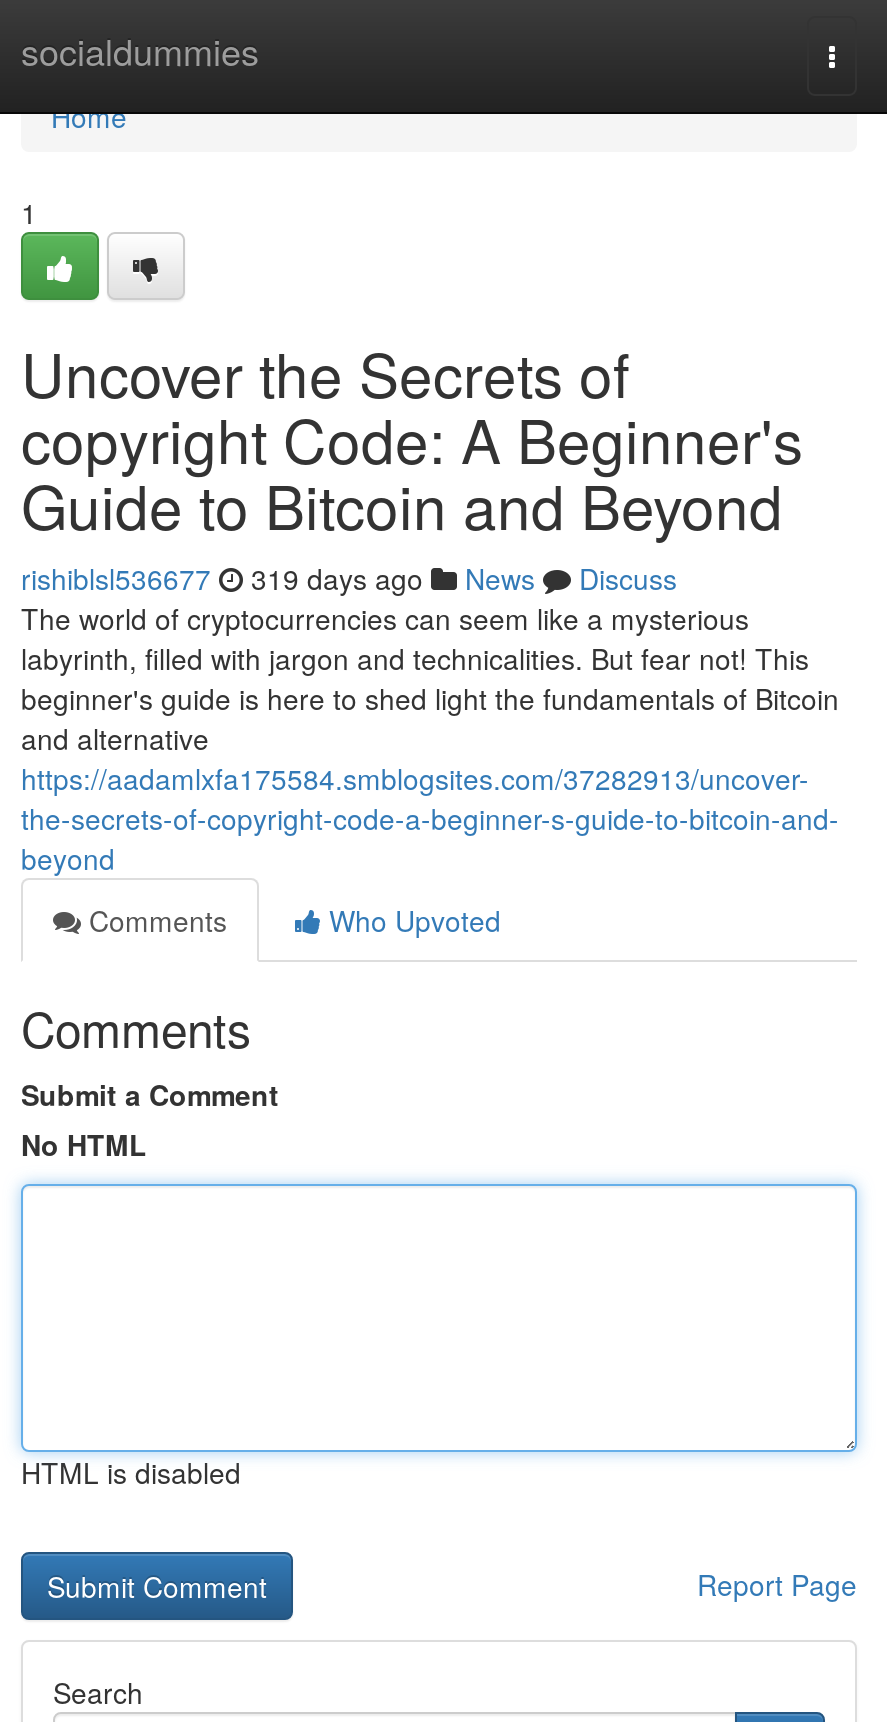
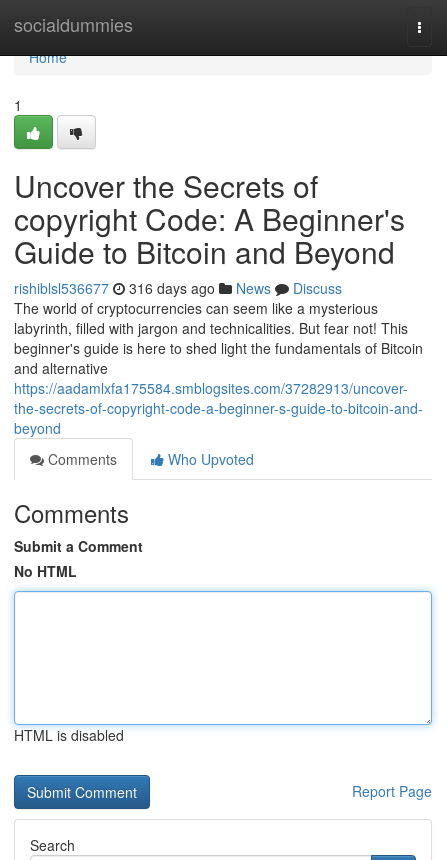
[21,558,677,598] rishiblsl536677 319 days ago News Discuss -> [14,278,342,298] rishiblsl536677 316 days ago News Discuss

